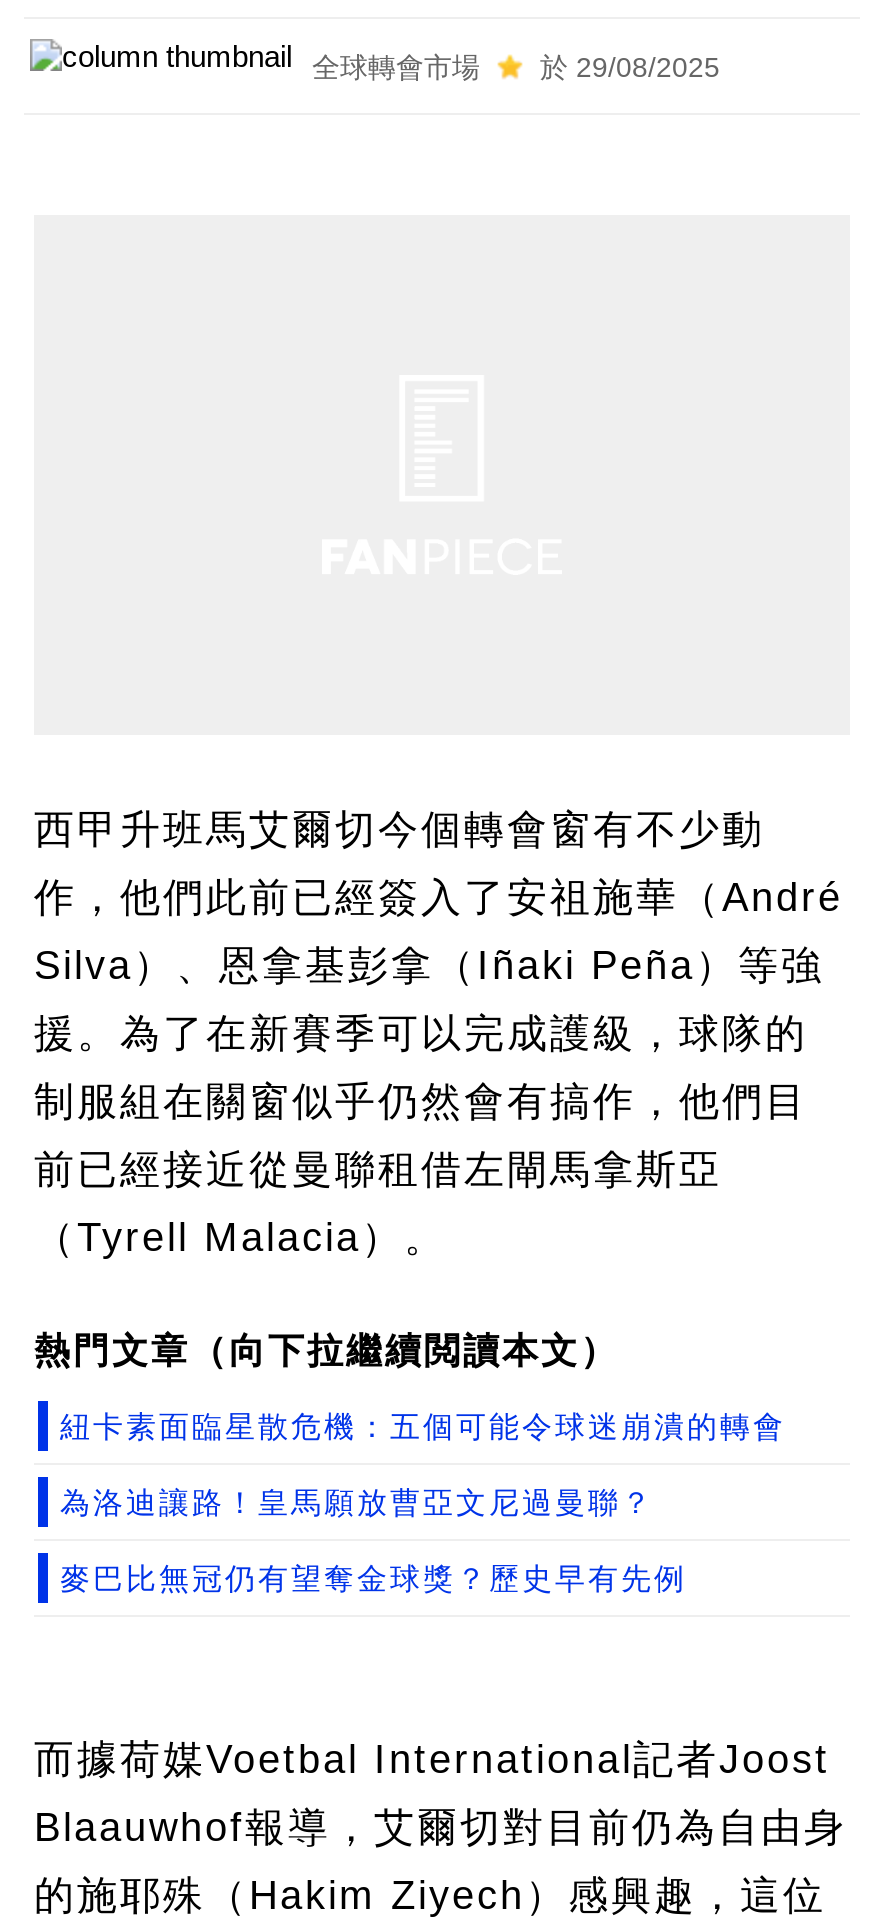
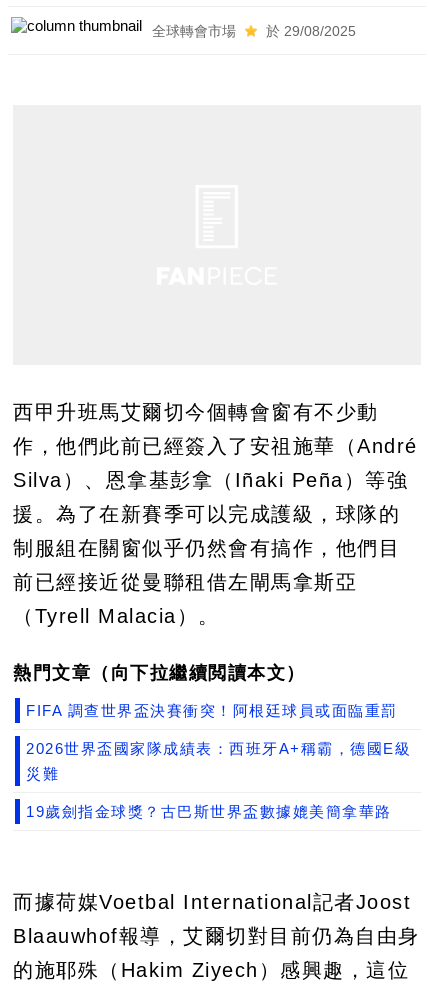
[60,1409,786,1595] 紐卡素面臨星散危機：五個可能令球迷崩潰的轉會 | 為洛迪讓路！皇馬願放曹亞文尼過曼聯？ | 麥巴比無冠仍有望奪金球獎？歷史早有先例 -> [26,702,411,820] FIFA 調查世界盃決賽衝突！阿根廷球員或面臨重罰 | 2026世界盃國家隊成績表：西班牙A+稱霸，德國E級 | 災難 | 19歲劍指金球獎？古巴斯世界盃數據媲美簡拿華路

